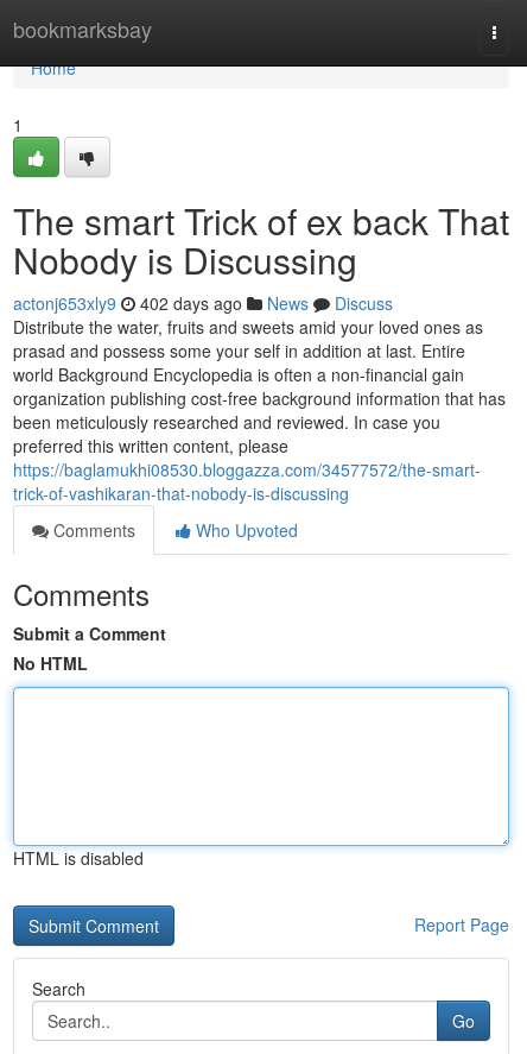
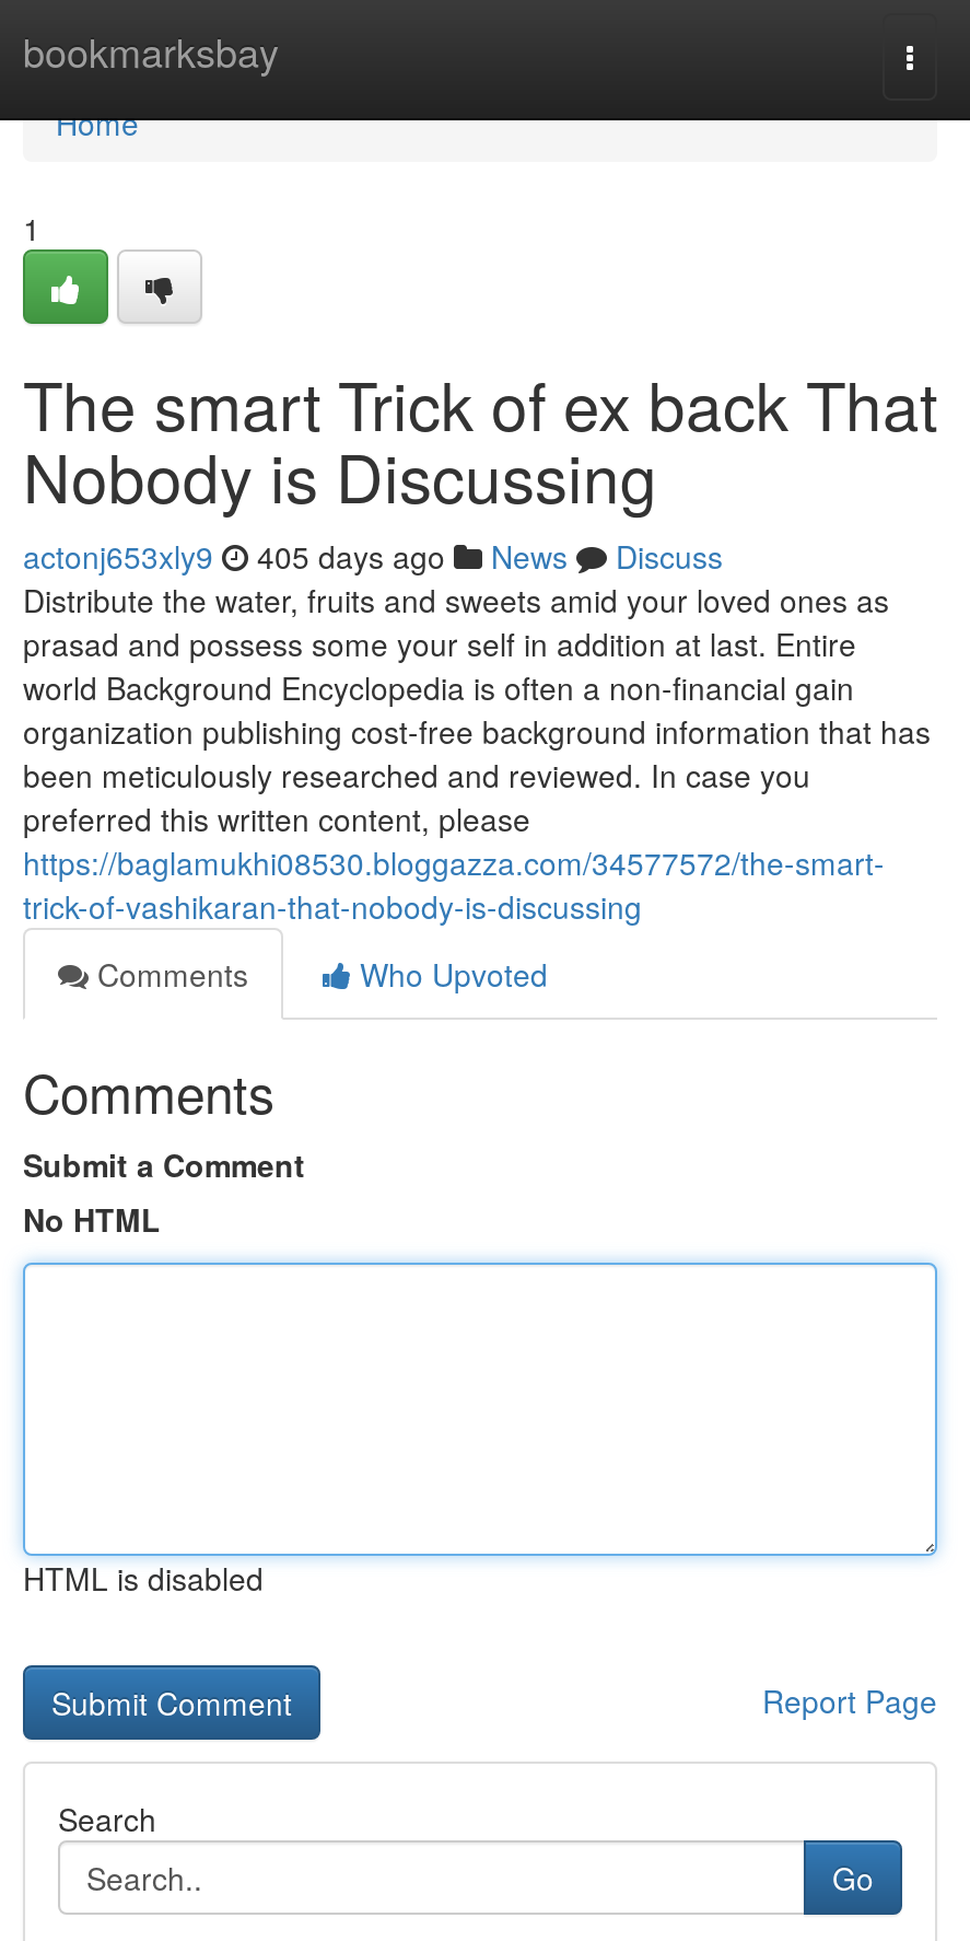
[13,291,393,315] actonj653xly9 402 days ago News Discuss -> [23,534,723,578] actonj653xly9 405 days ago News Discuss

